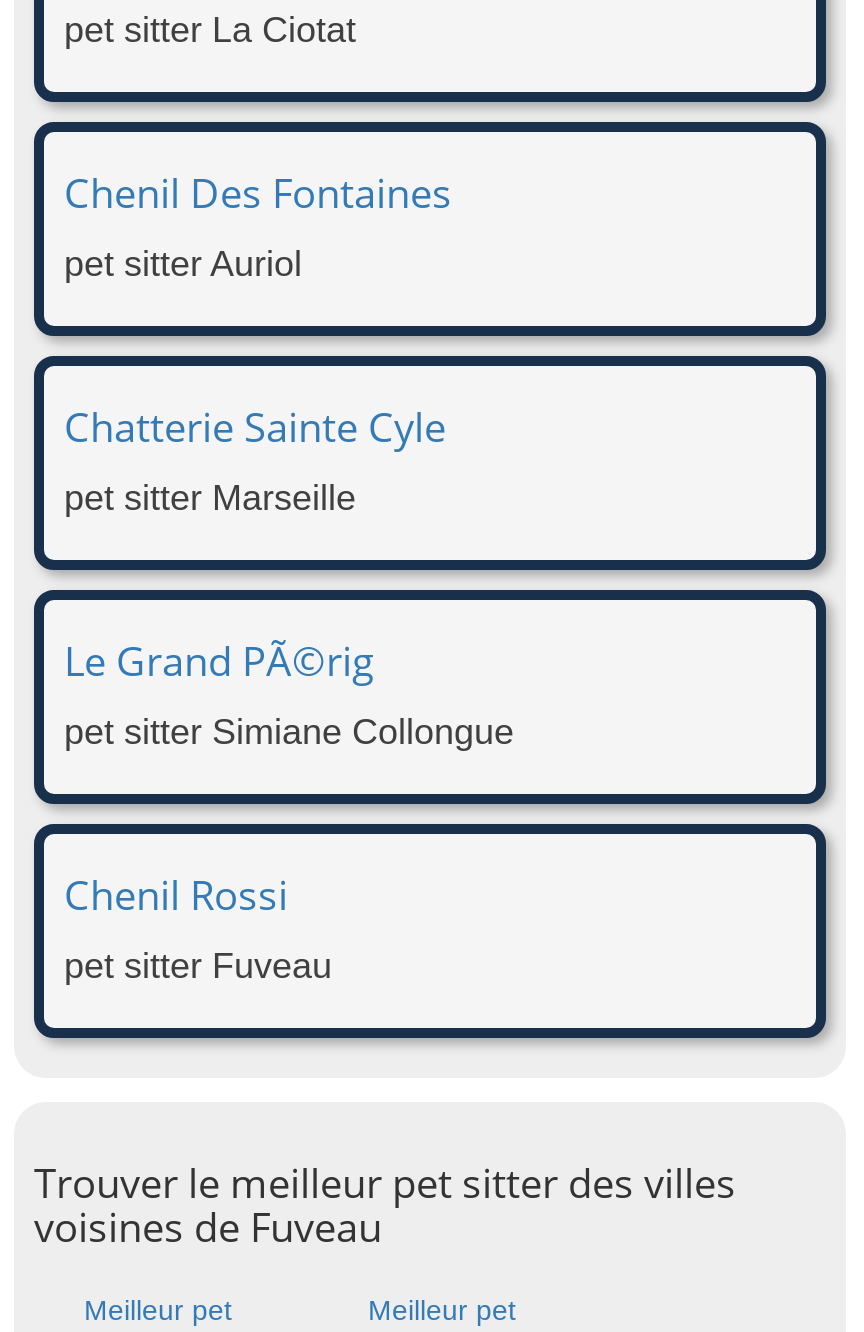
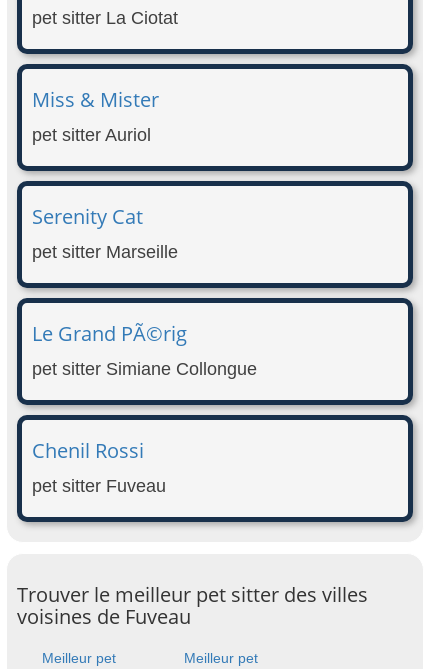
[64,165,452,219] Chenil Des Fontaines -> [32,86,159,113] Miss & Mister
[64,399,446,453] Chatterie Sainte Cyle -> [32,203,143,230] Serenity Cat

